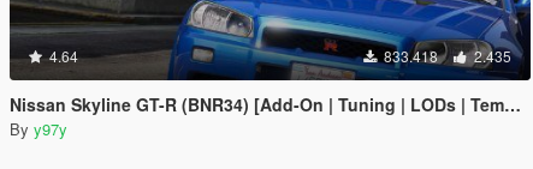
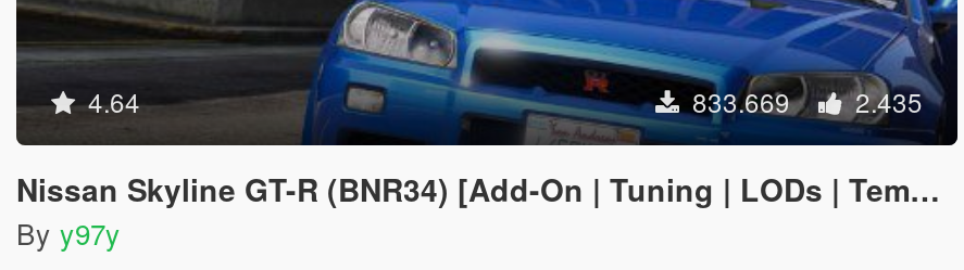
[380,46,511,66] 833.418 2.435 -> [686,82,923,119] 833.669 2.435

